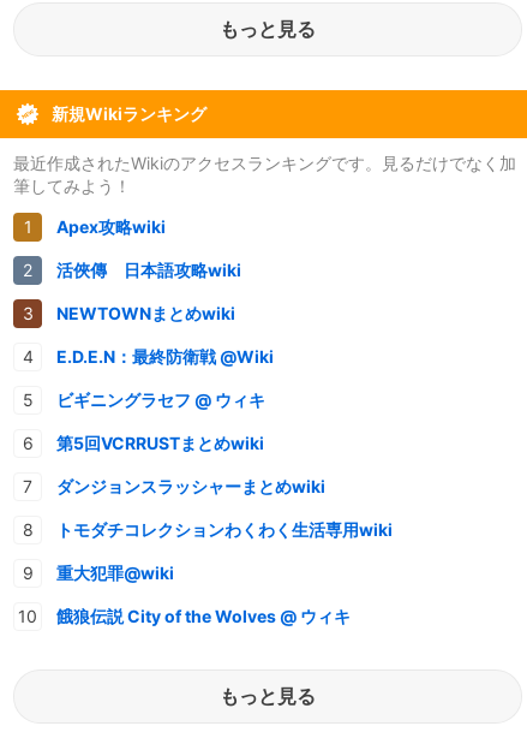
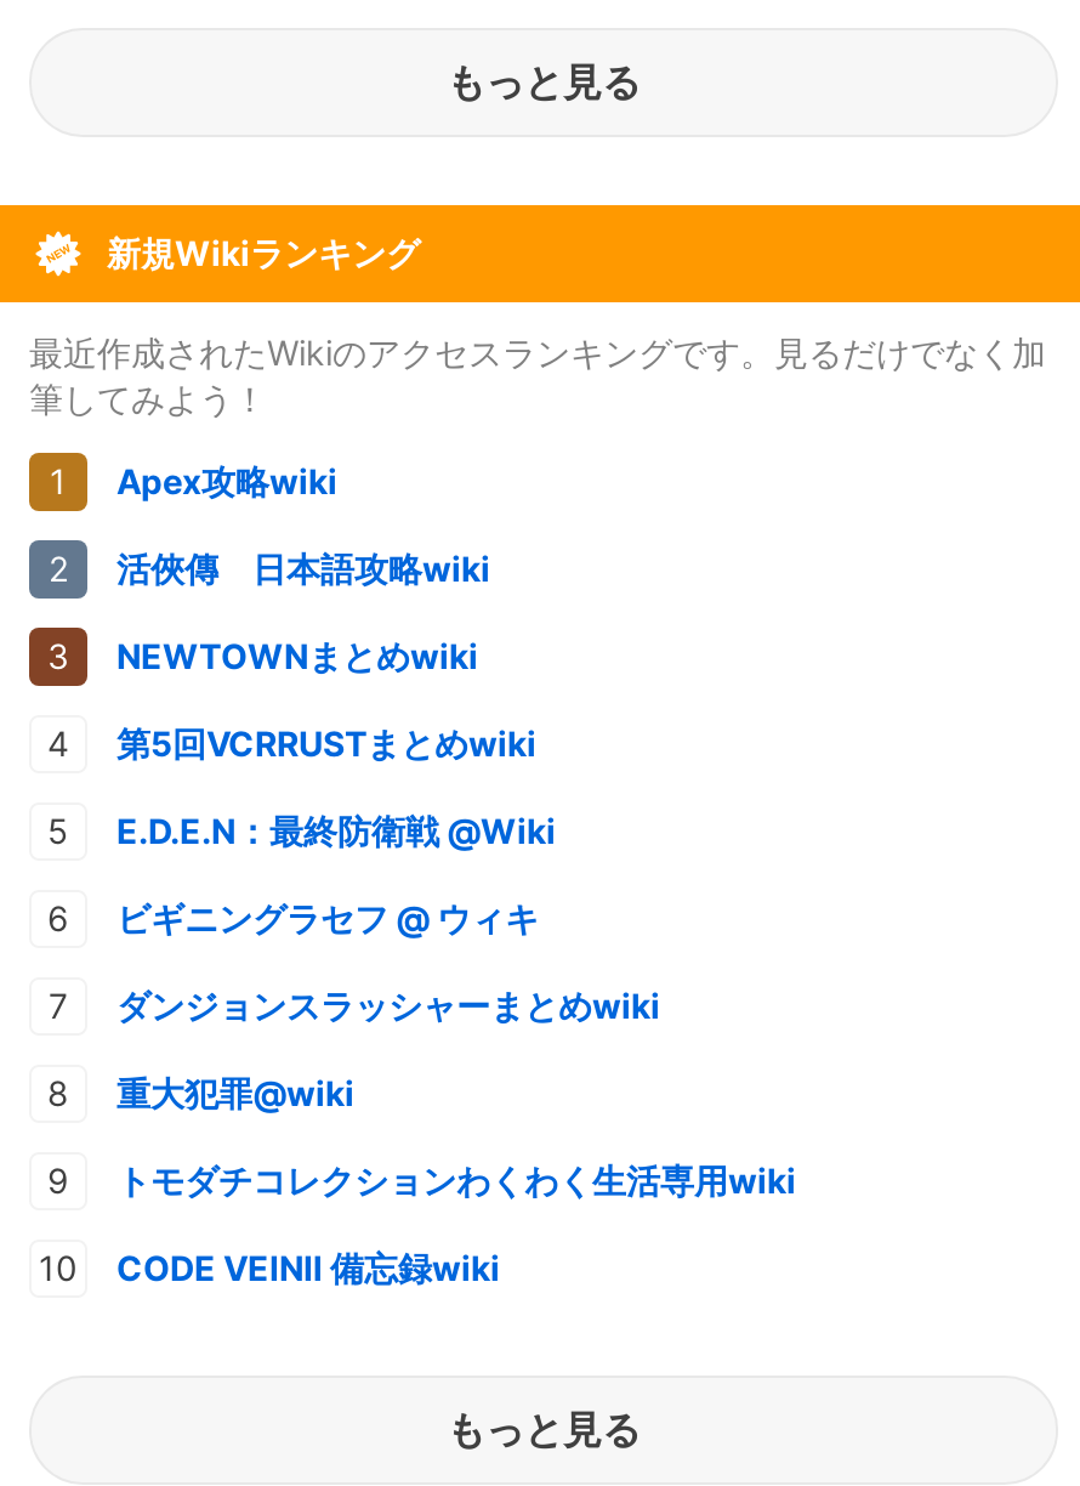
moved [56,346,274,410] -> [116,810,556,939]: E.D.E.N：最終防衛戦 @Wiki | ビギニングラセフ @ ウィキ
moved [56,433,264,453] -> [116,723,536,764]: 第5回VCRRUSTまとめwiki
moved [56,519,393,540] -> [116,1160,796,1201]: トモダチコレクションわくわく生活専用wiki
moved [56,563,174,583] -> [116,1072,354,1114]: 重大犯罪@wiki
[56,606,351,626] 餓狼伝説 City of the Wolves @ ウィキ -> [116,1247,500,1289] CODE VEINⅡ 備忘録wiki

